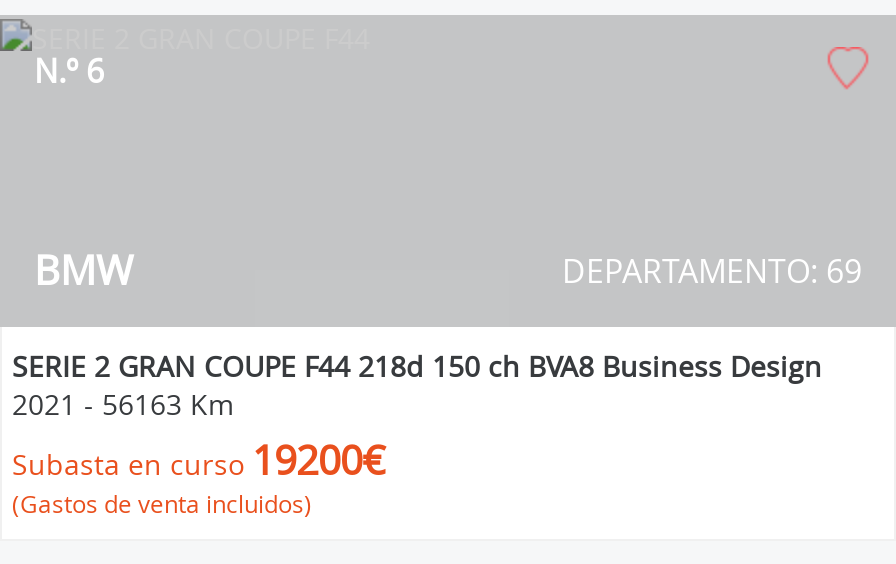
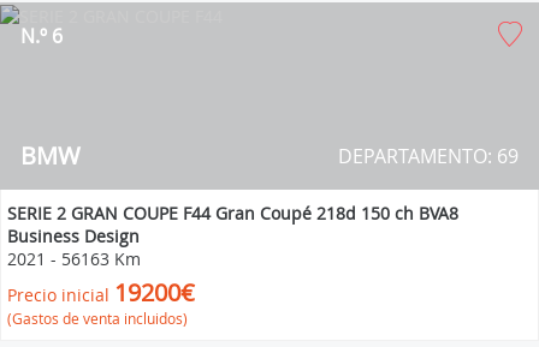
[12,347,822,385] SERIE 2 GRAN COUPE F44 218d 150 ch BVA8 Business Design -> [7,202,458,247] SERIE 2 GRAN COUPE F44 Gran Coupé 218d 150 ch BVA8 | Business Design
[12,433,386,487] Subasta en curso 19200€ -> [7,276,195,309] Precio inicial 19200€

